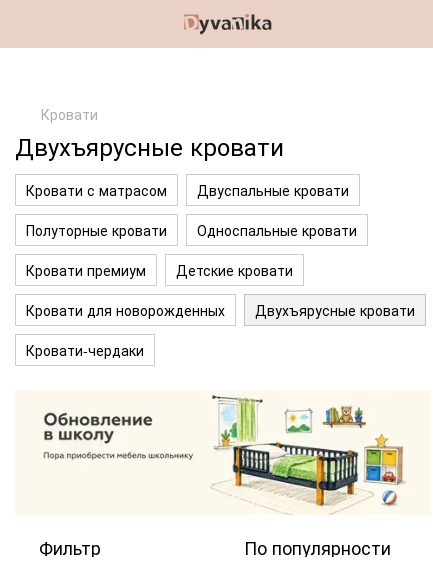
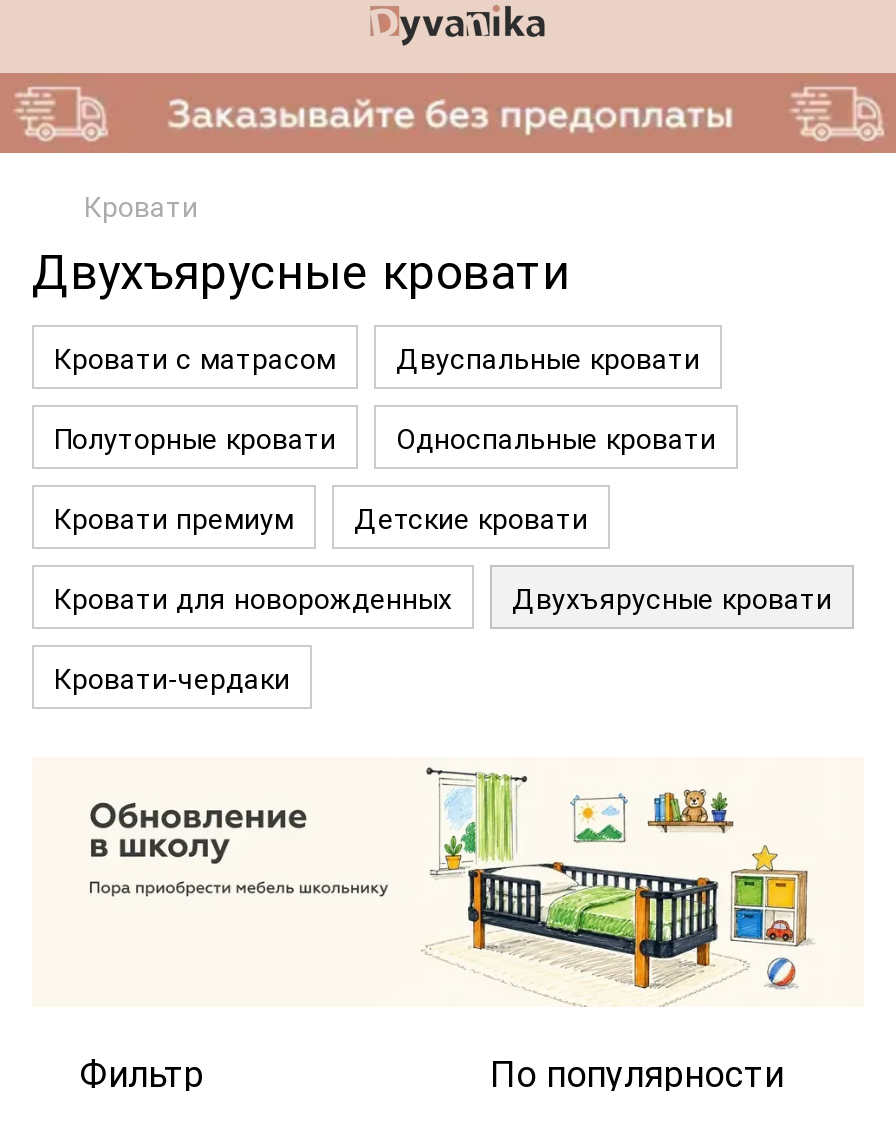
none -> [6,71,890,155] [image]

